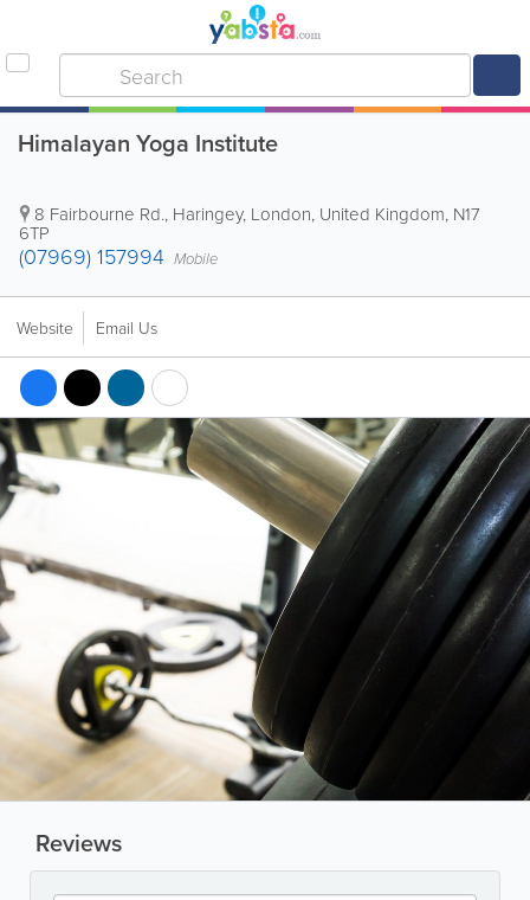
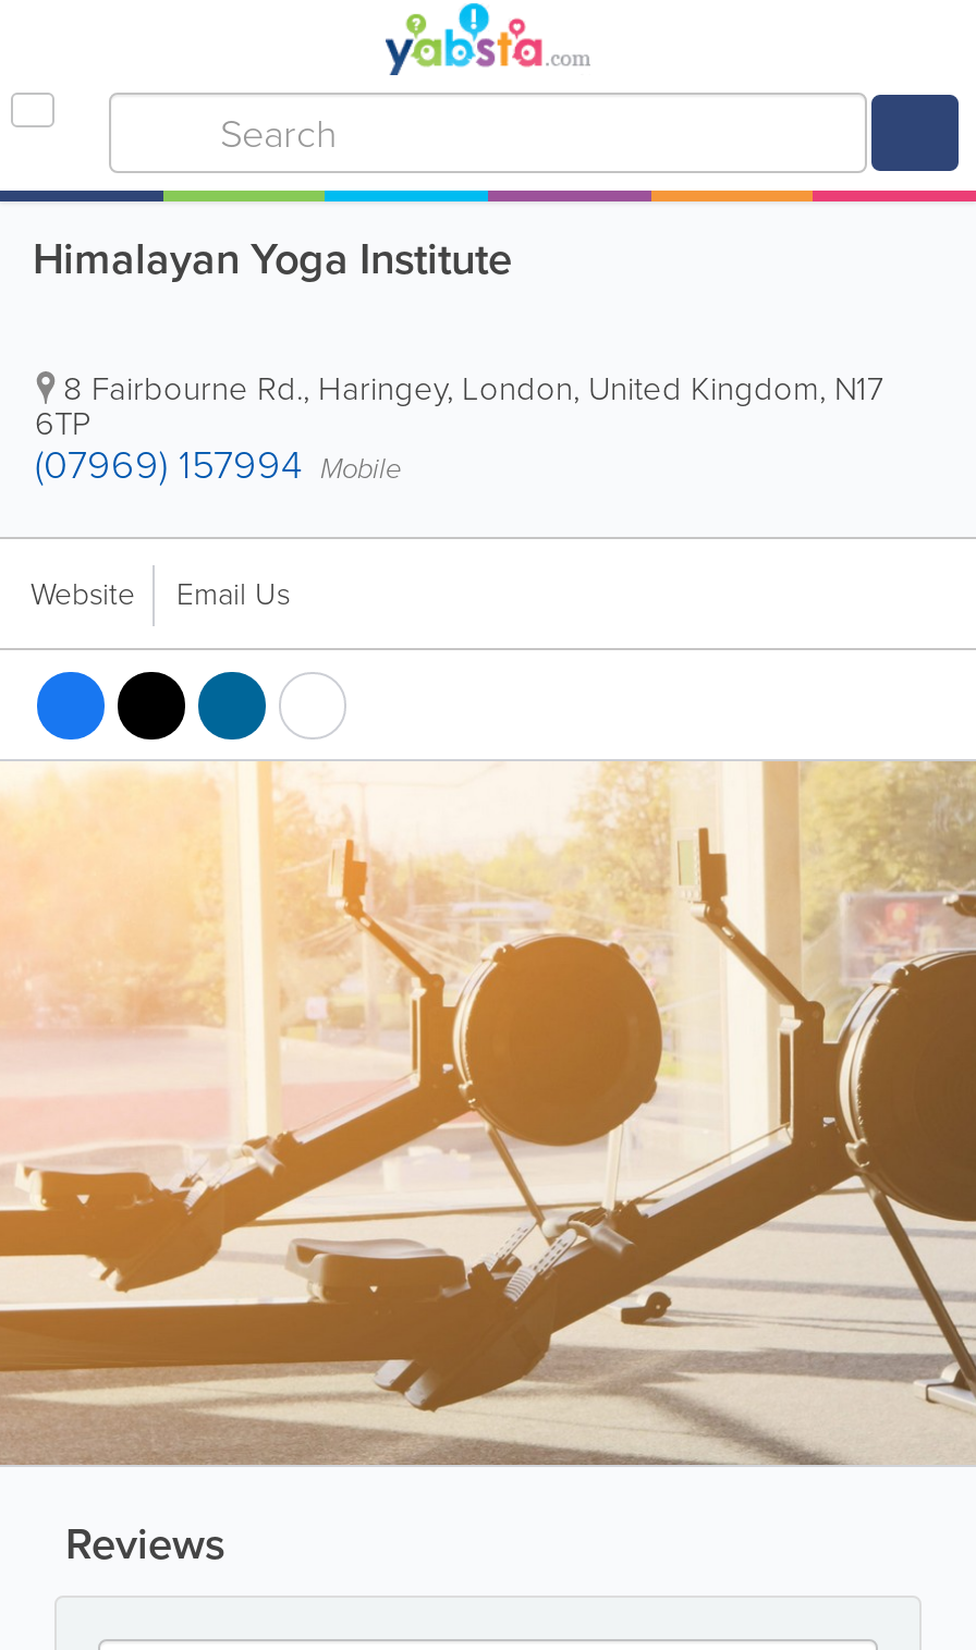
[4,417,526,802] [image] -> [7,759,969,1467] [image]

